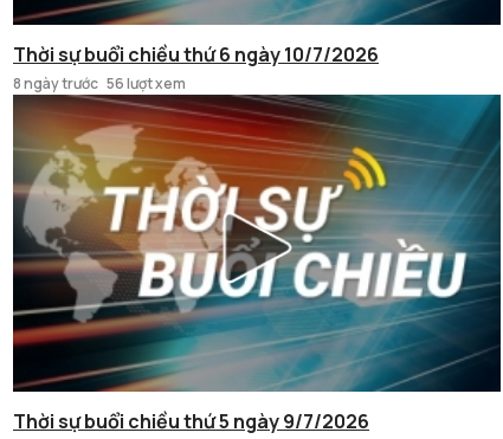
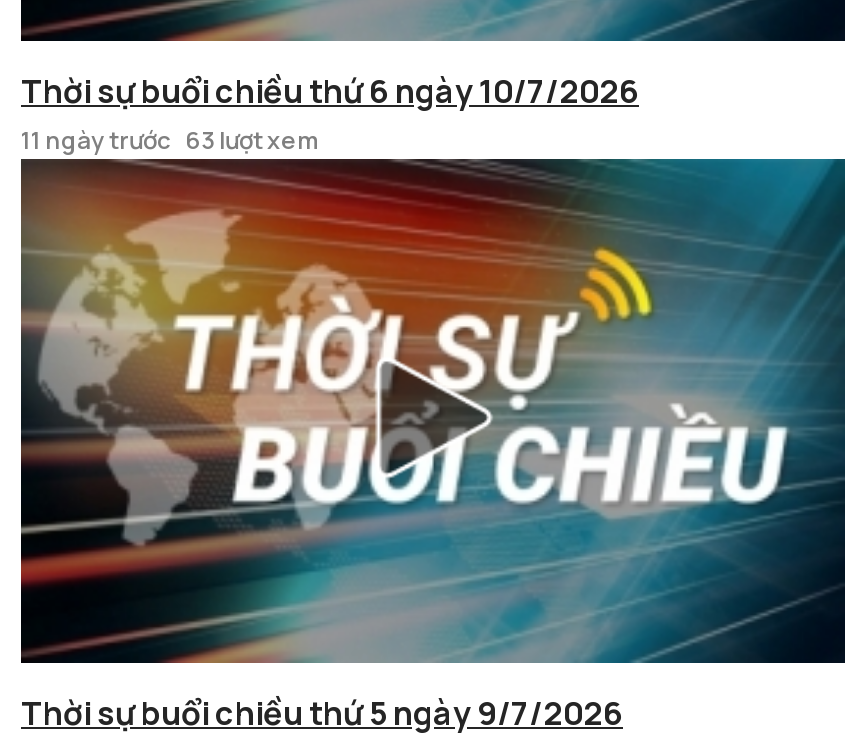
[13,73,186,93] 8 ngày trước 56 lượt xem -> [21,124,319,158] 11 ngày trước 63 lượt xem

